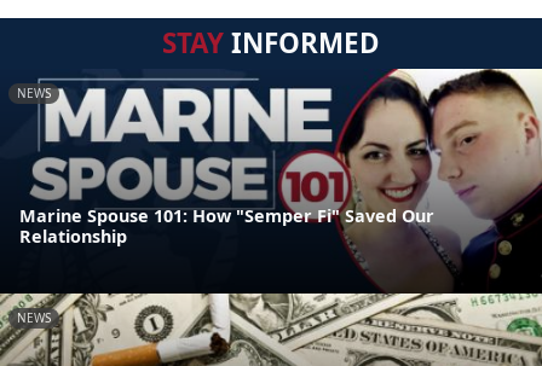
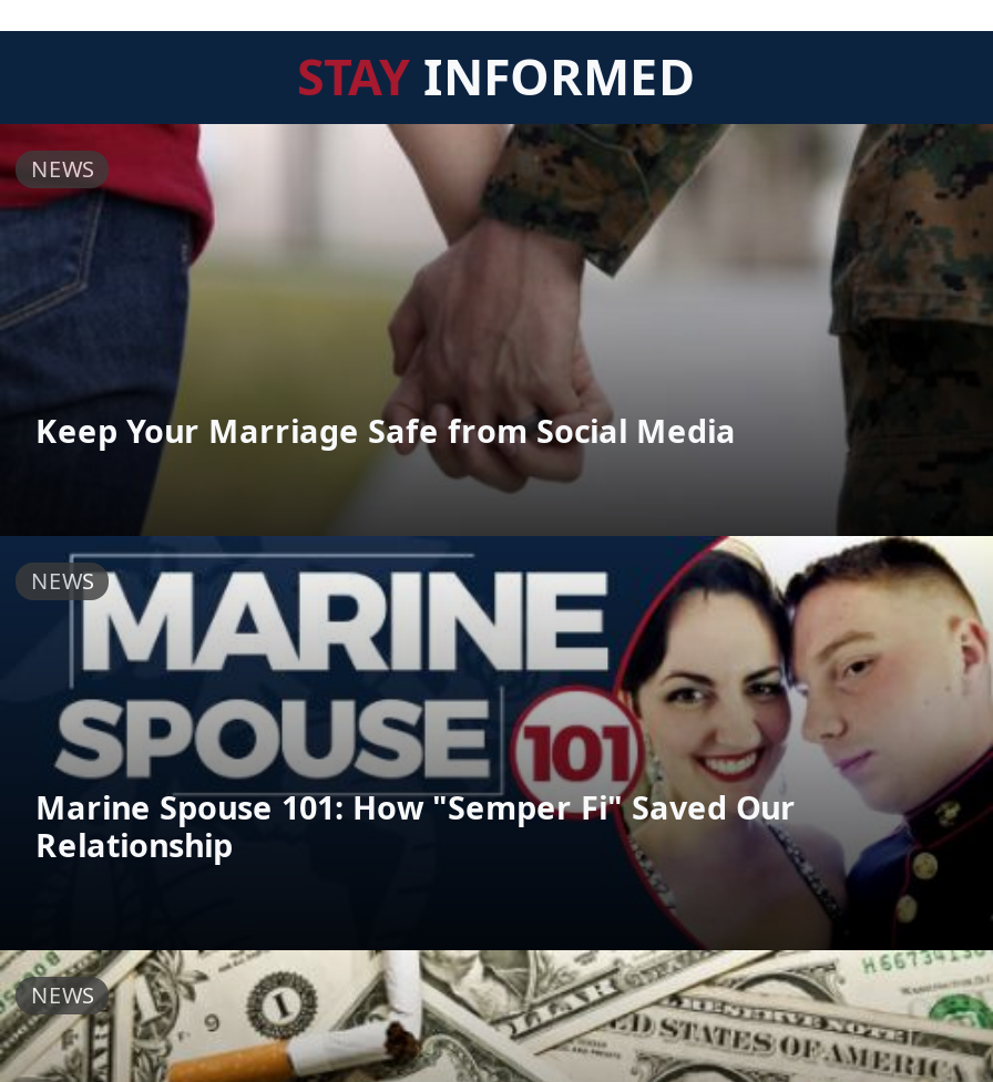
none -> [7,122,986,538] [image] | NEWS
none -> [35,411,736,453] Keep Your Marriage Safe from Social Media

